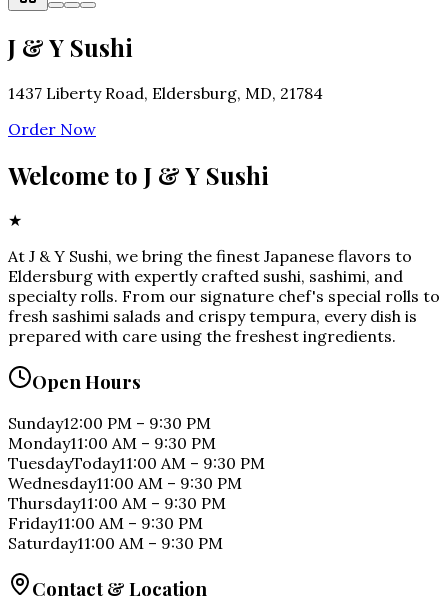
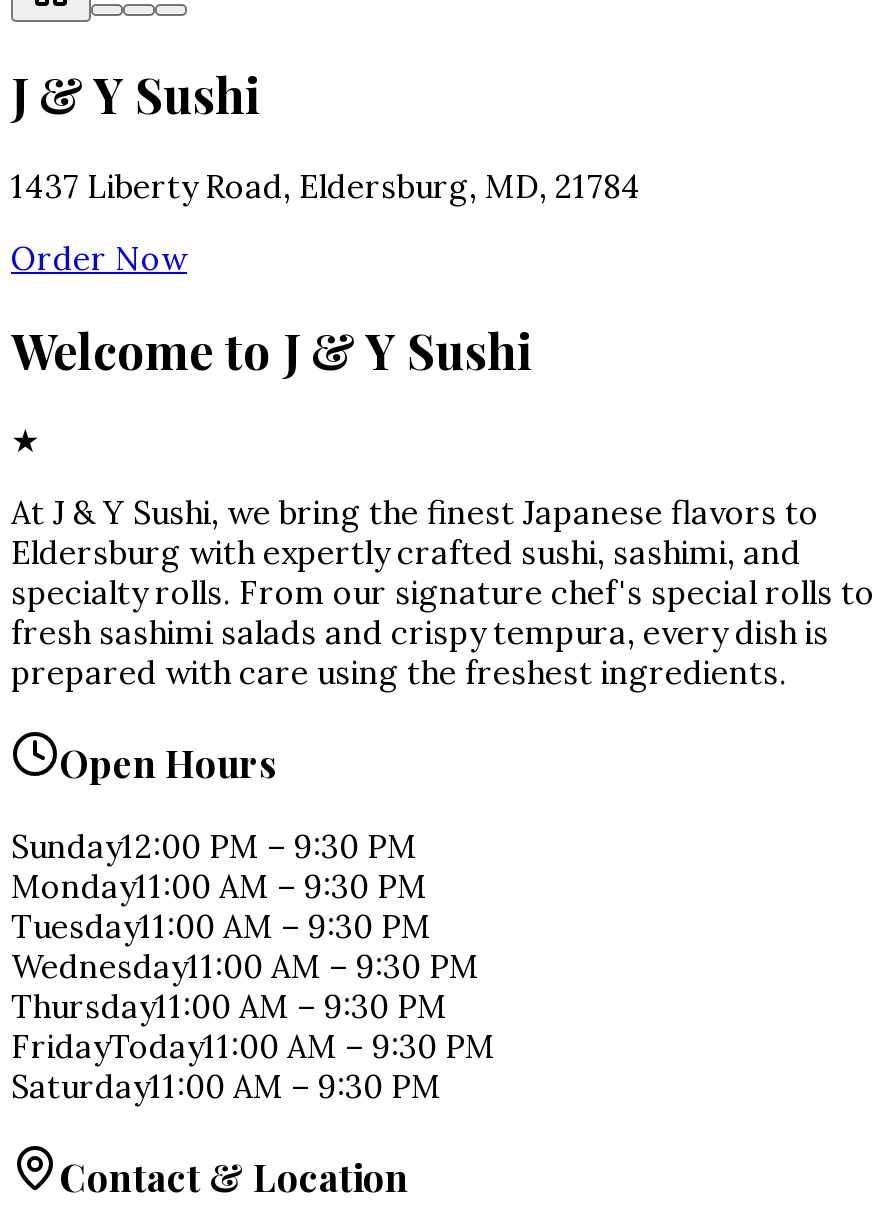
[8,453,265,473] TuesdayToday11:00 AM – 9:30 PM -> [11,906,431,946] Tuesday11:00 AM – 9:30 PM
[8,513,203,533] Friday11:00 AM – 9:30 PM -> [11,1026,495,1066] FridayToday11:00 AM – 9:30 PM

